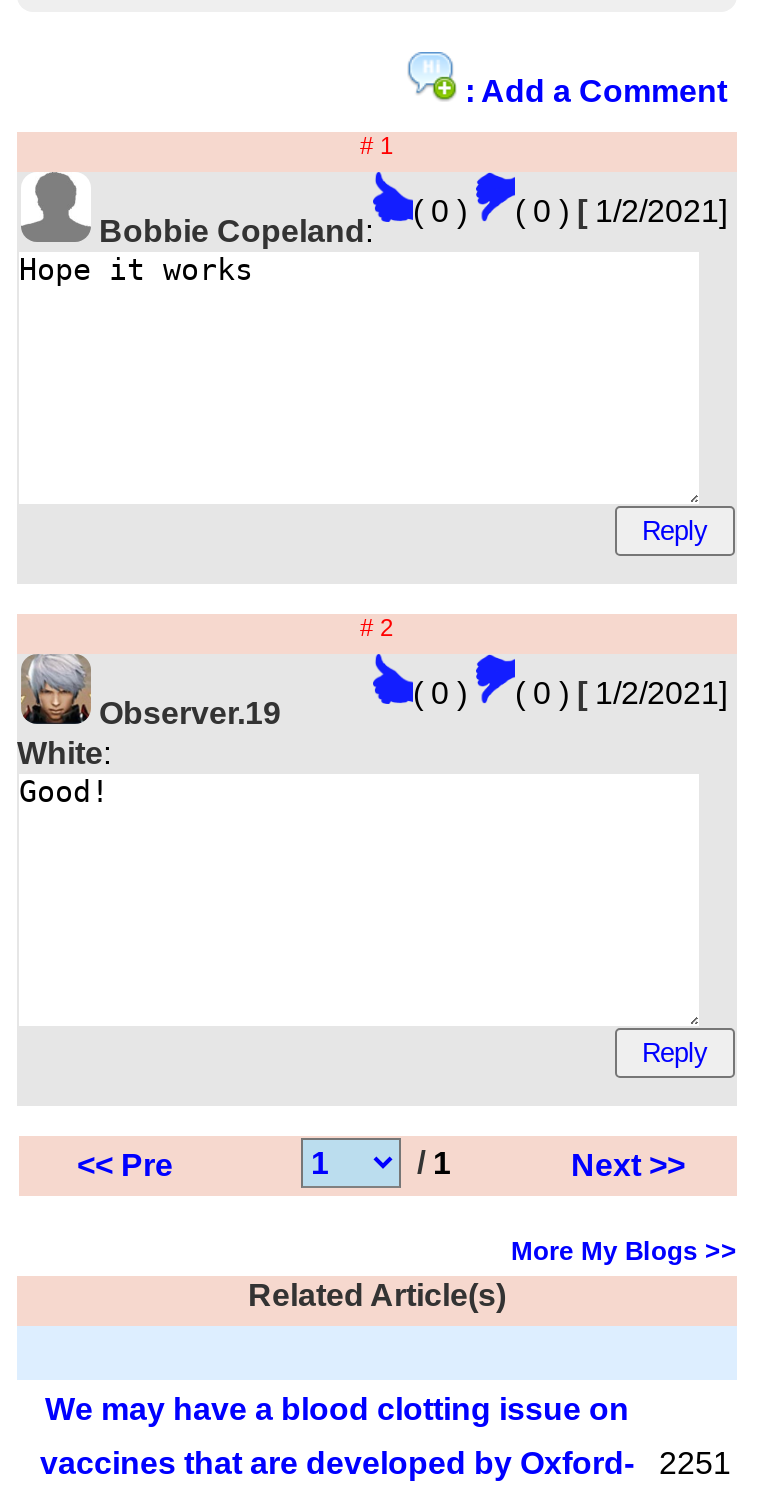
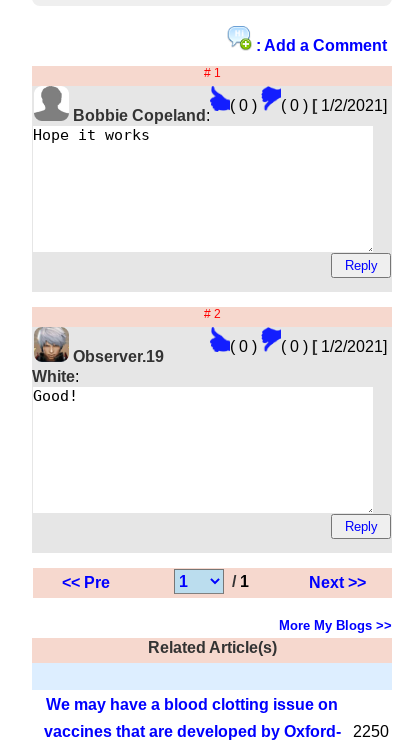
[40,1446,731,1480] vaccines that are developed by Oxford- 2251 -> [43,723,389,740] vaccines that are developed by Oxford- 2250

